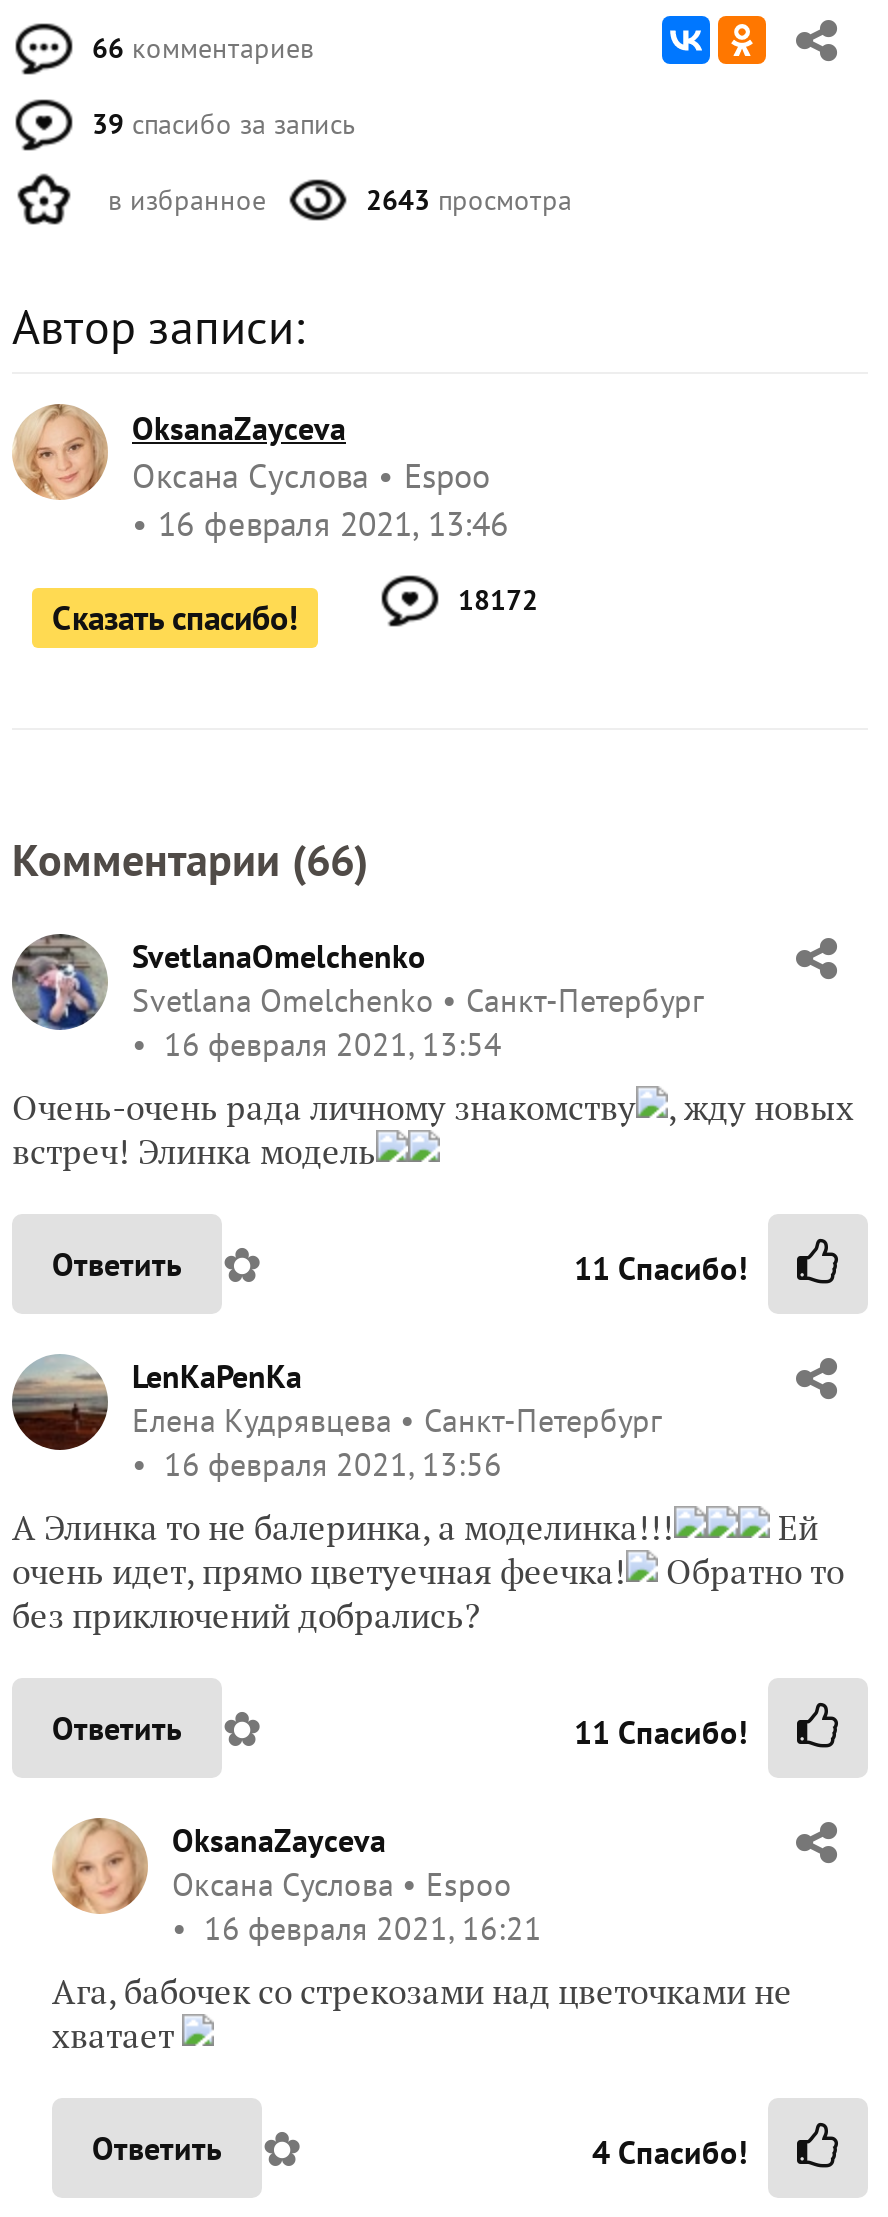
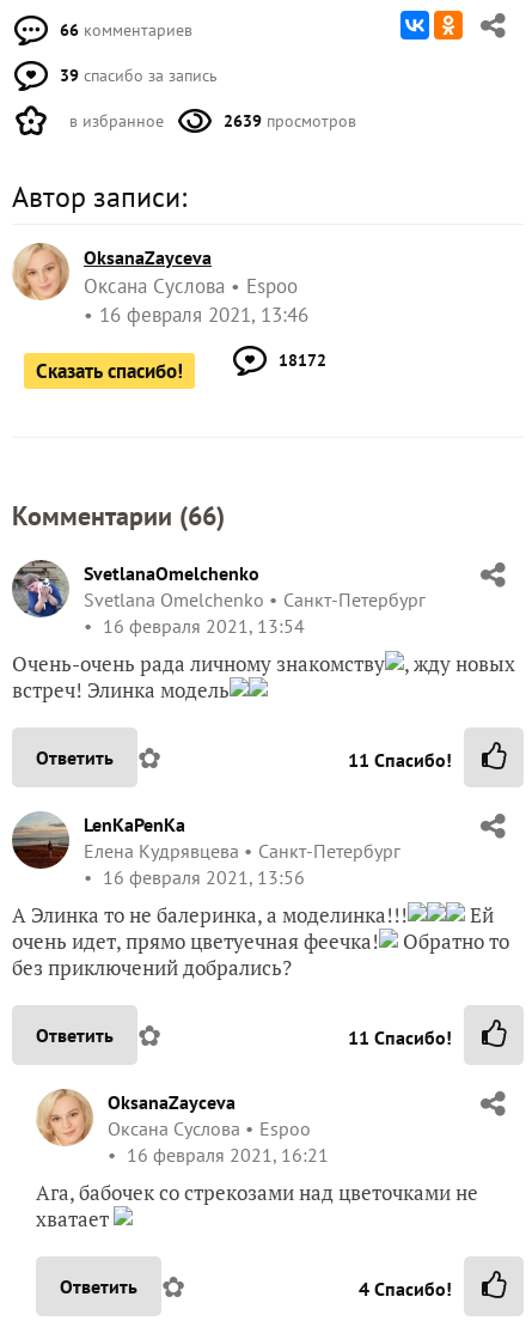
[366,182,572,218] 2643 просмотра -> [224,110,356,132] 2639 просмотров

